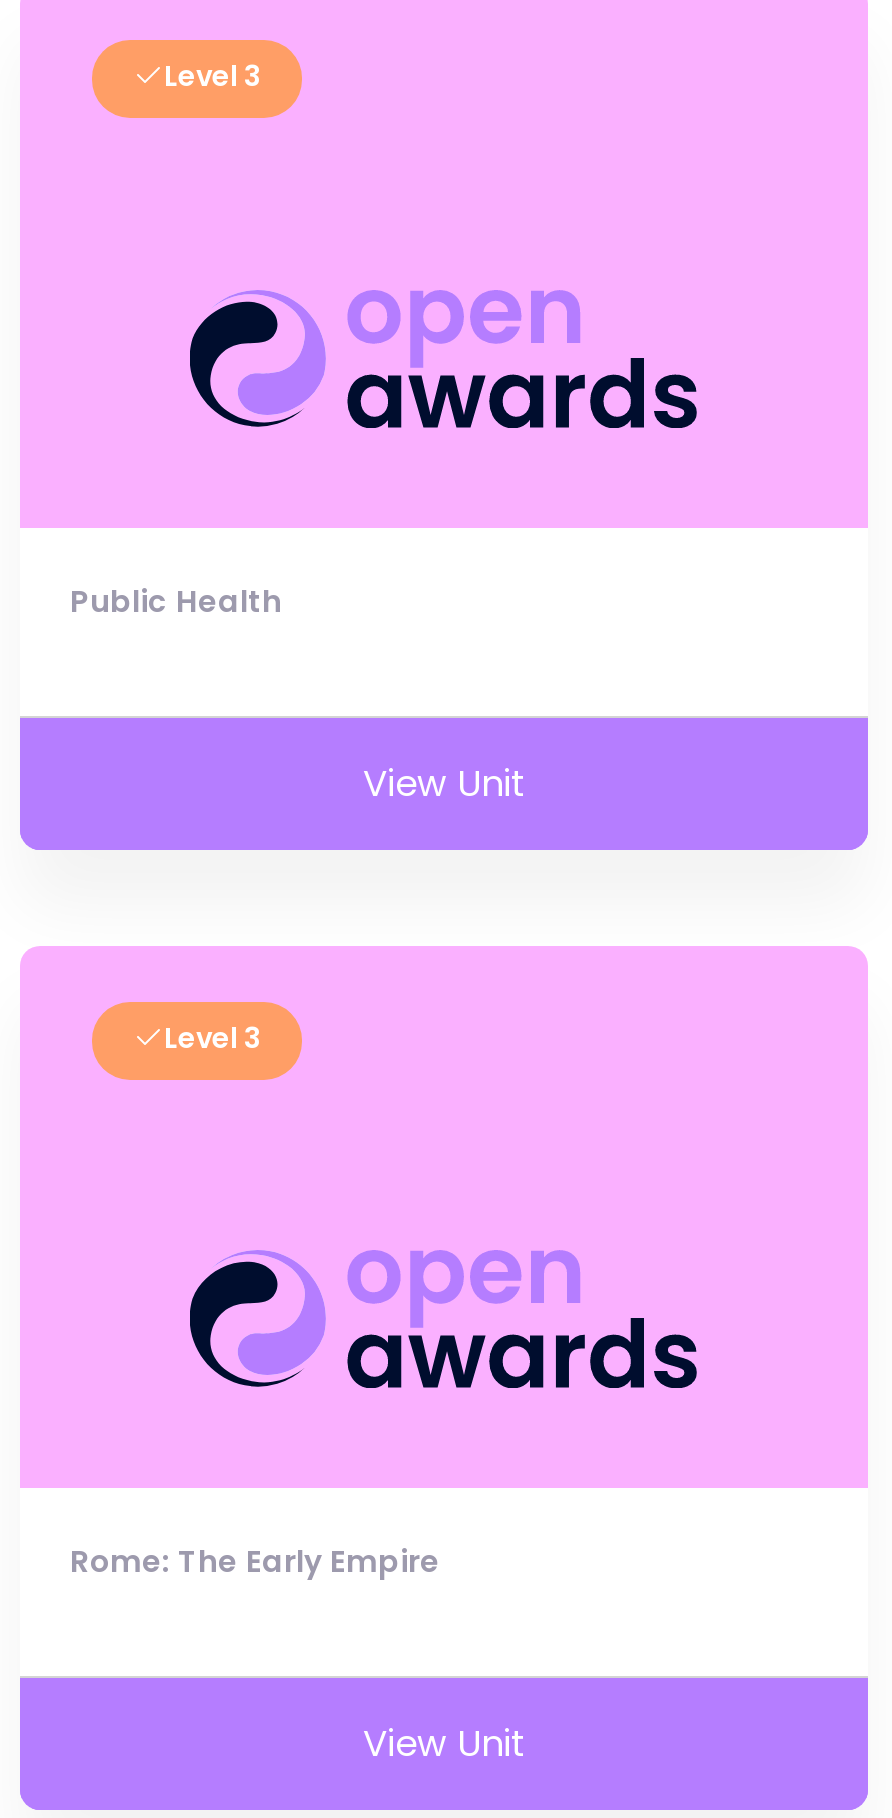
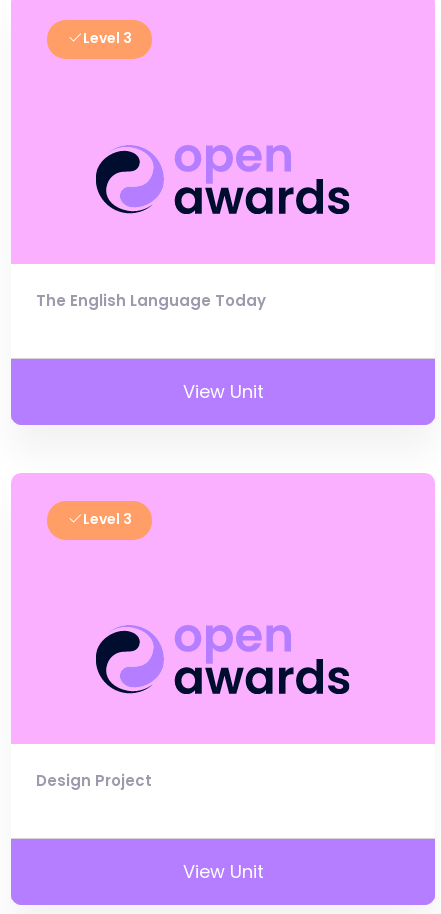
[70,579,282,621] Public Health -> [36,290,266,311] The English Language Today
[70,1540,440,1582] Rome: The Early Empire -> [36,770,152,791] Design Project

